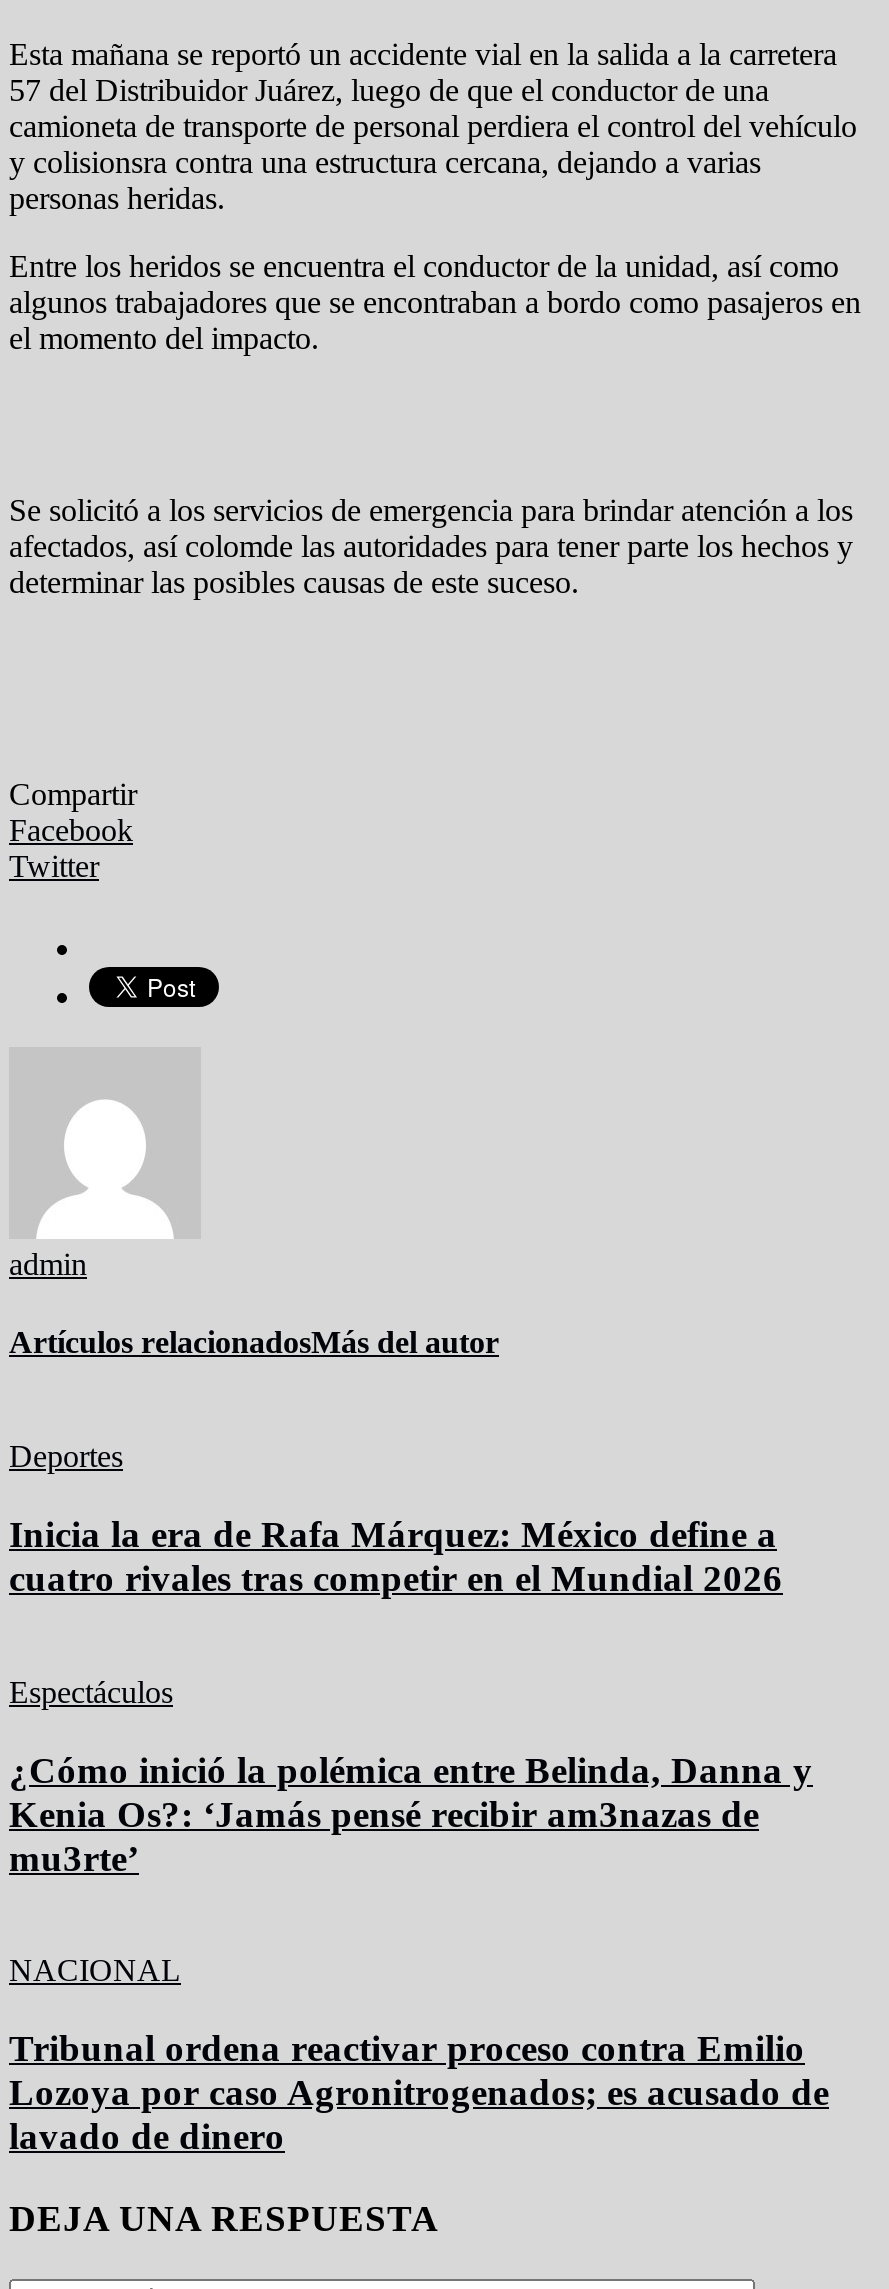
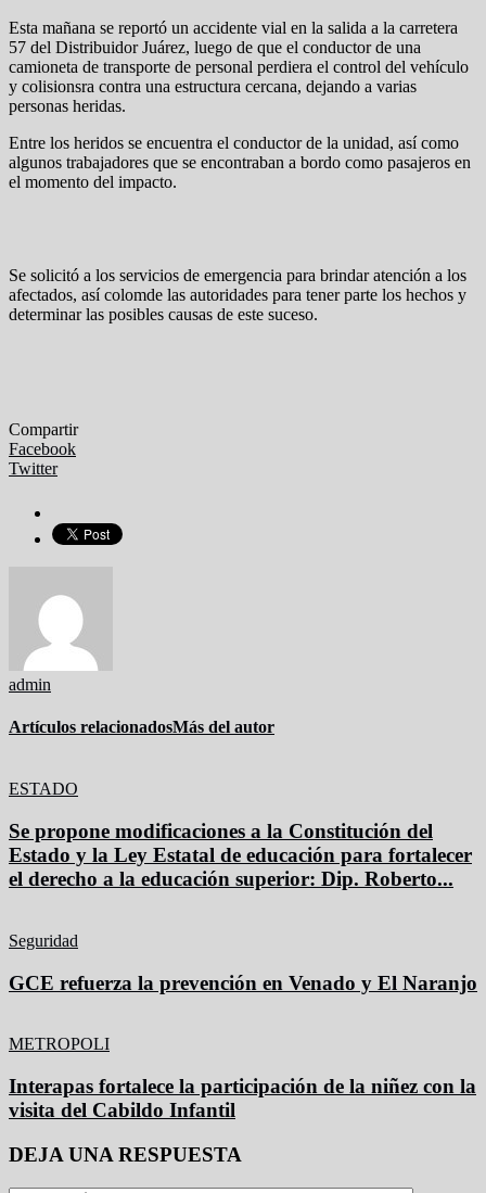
[9,1440,123,1474] Deportes -> [9,780,78,798] ESTADO
[9,1513,783,1599] Inicia la era de Rafa Márquez: México define a | cuatro rivales tras competir en el Mundial 2026 -> [9,820,472,890] Se propone modificaciones a la Constitución del | Estado y la Ley Estatal de educación para fortalecer | el derecho a la educación superior: Dip. Roberto...
[9,1675,173,1709] Espectáculos -> [9,931,78,950] Seguridad
[9,1748,813,1878] ¿Cómo inició la polémica entre Belinda, Danna y | Kenia Os?: ‘Jamás pensé recibir am3nazas de | mu3rte’ -> [9,971,477,994] GCE refuerza la prevención en Venado y El Naranjo
[9,1954,181,1988] NACIONAL -> [9,1035,110,1053] METROPOLI
[9,2027,829,2157] Tribunal ordena reactivar proceso contra Emilio | Lozoya por caso Agronitrogenados; es acusado de | lavado de dinero -> [9,1075,476,1121] Interapas fortalece la participación de la niñez con la | visita del Cabildo Infantil

